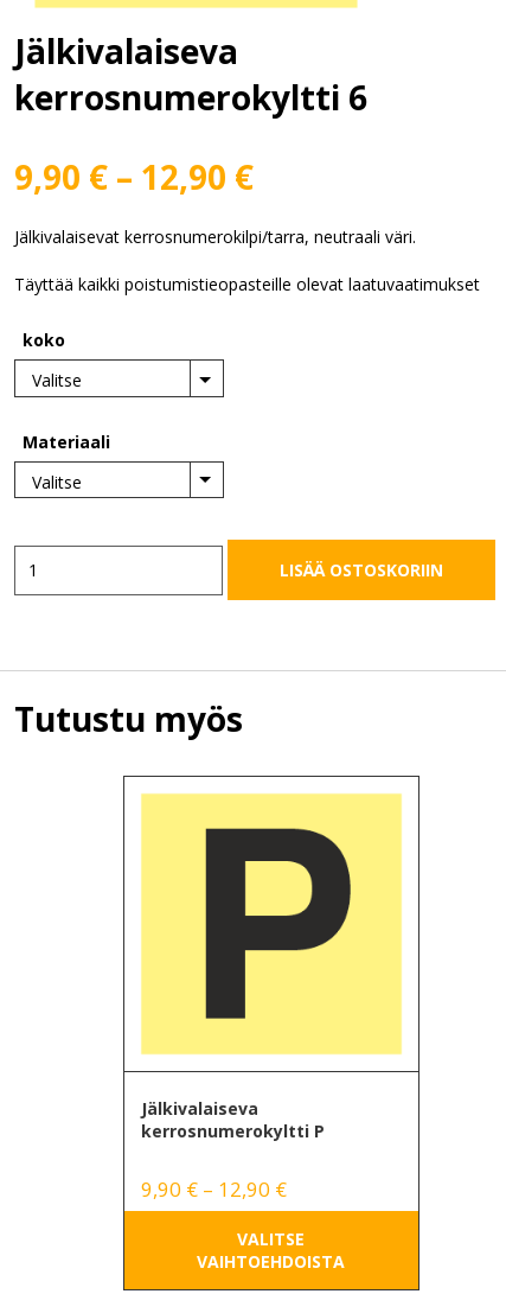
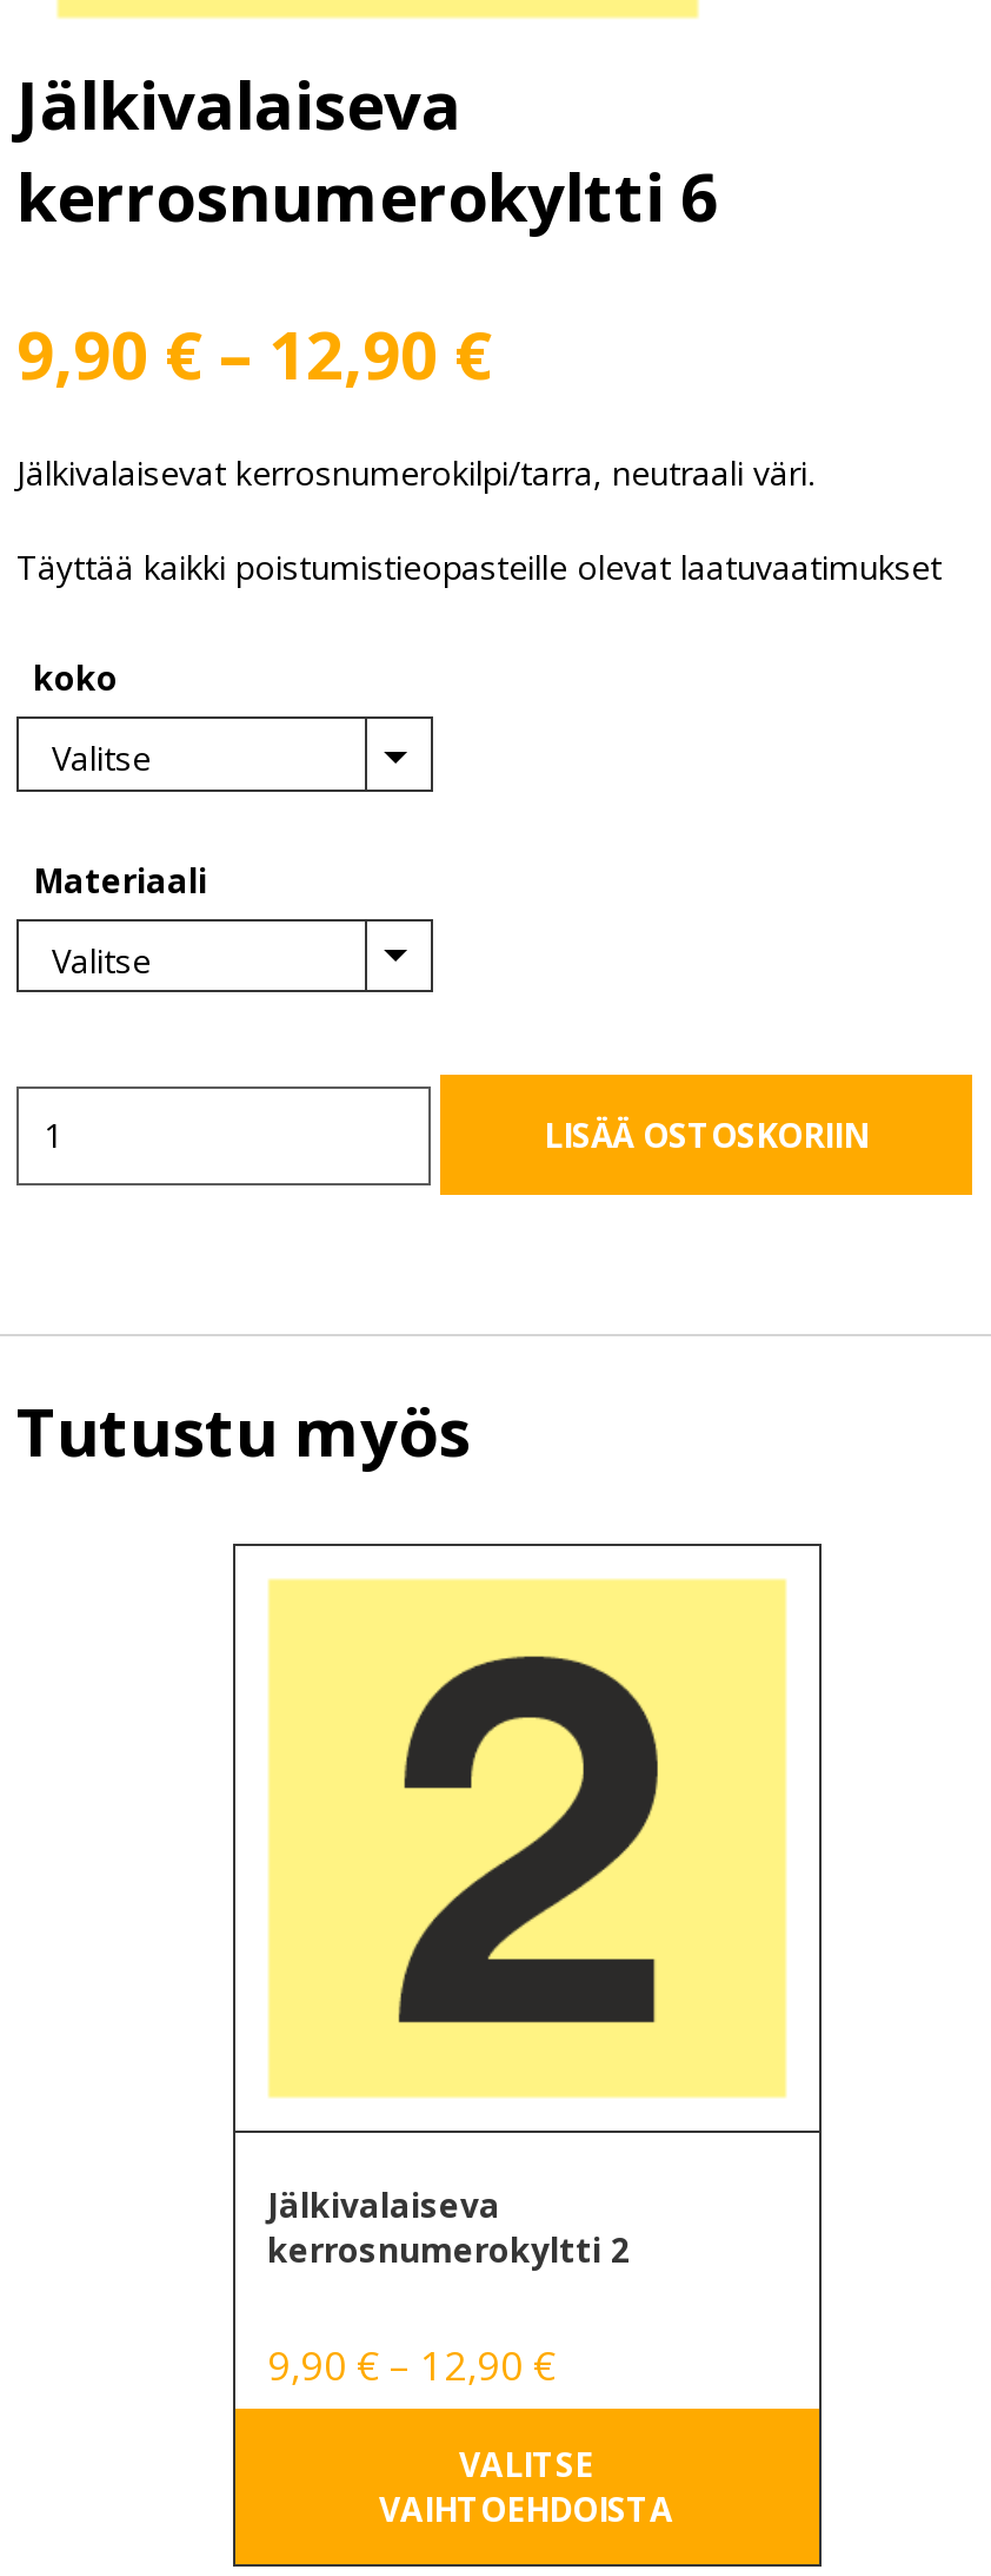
[205,828,352,1019] [image] -> [398,1650,685,2025] [image]
[140,1120,324,1142] kerrosnumerokyltti P -> [267,2227,630,2272] kerrosnumerokyltti 2

